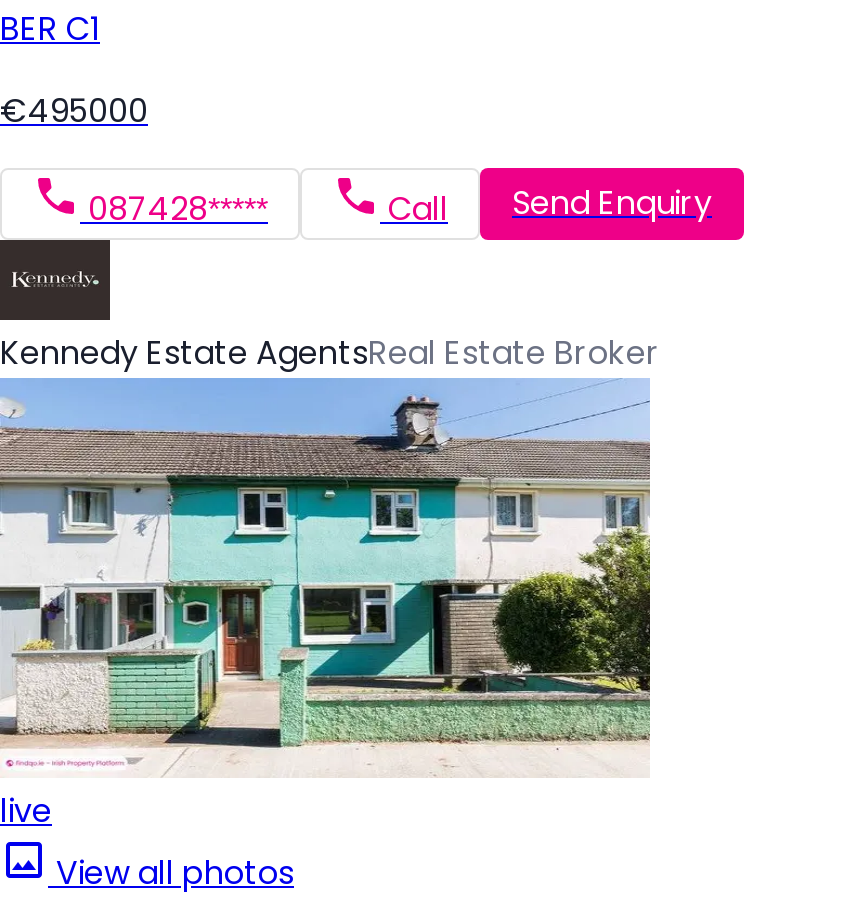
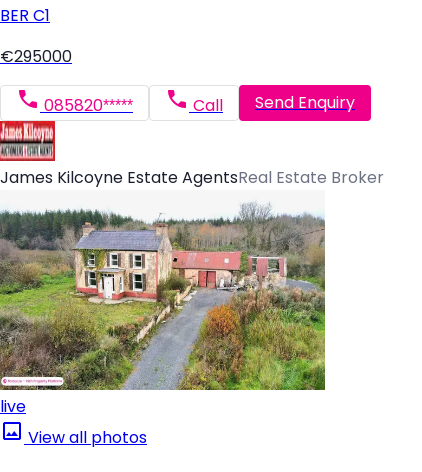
[0,93,148,127] €495000 -> [0,47,72,64] €295000
[80,192,268,226] 087428***** -> [40,97,133,114] 085820*****
[0,238,660,369] [image] | Kennedy Estate AgentsReal Estate Broker -> [0,120,384,185] [image] | James Kilcoyne Estate AgentsReal Estate Broker
[6,384,652,778] [image] -> [3,193,326,391] [image]

